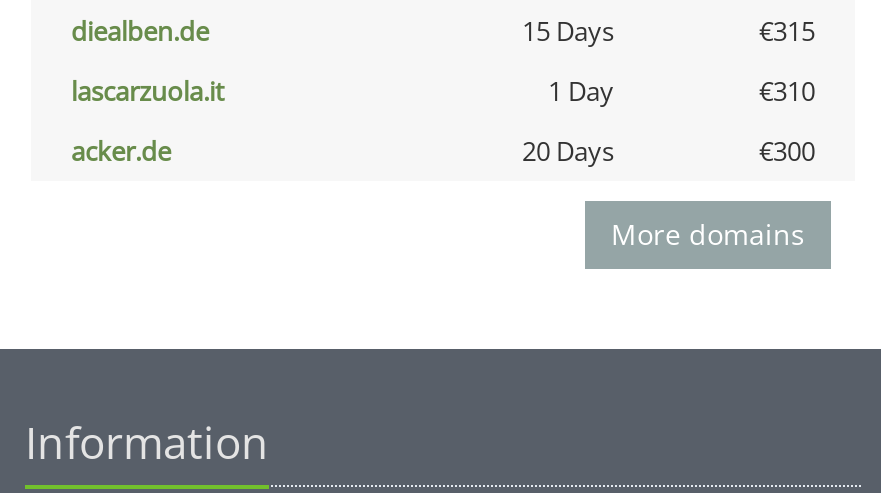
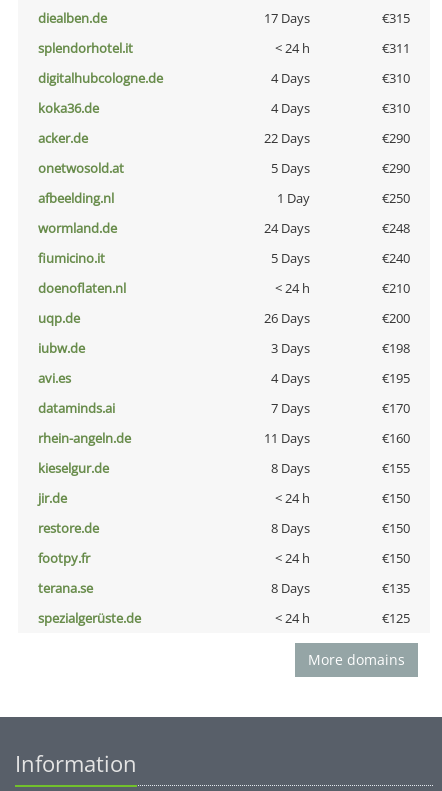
[522,13,614,49] 15 Days -> [263,9,309,27] 17 Days
[71,73,614,109] lascarzuola.it | 1 Day -> [38,39,410,117] splendorhotel.it | < 24 h | €311 | digitalhubcologne.de | 4 Days | €310 | koka36.de | 4 Days
[522,133,815,169] 20 Days | €300 -> [38,129,410,627] 22 Days | €290 | onetwosold.at | 5 Days | €290 | afbeelding.nl | 1 Day | €250 | wormland.de | 24 Days | €248 | fiumicino.it | 5 Days | €240 | doenoflaten.nl | < 24 h | €210 | uqp.de | 26 Days | €200 | iubw.de | 3 Days | €198 | avi.es | 4 Days | €195 | dataminds.ai | 7 Days | €170 | rhein-angeln.de | 11 Days | €160 | kieselgur.de | 8 Days | €155 | jir.de | < 24 h | €150 | restore.de | 8 Days | €150 | footpy.fr | < 24 h | €150 | terana.se | 8 Days | €135 | spezialgerüste.de | < 24 h | €125

